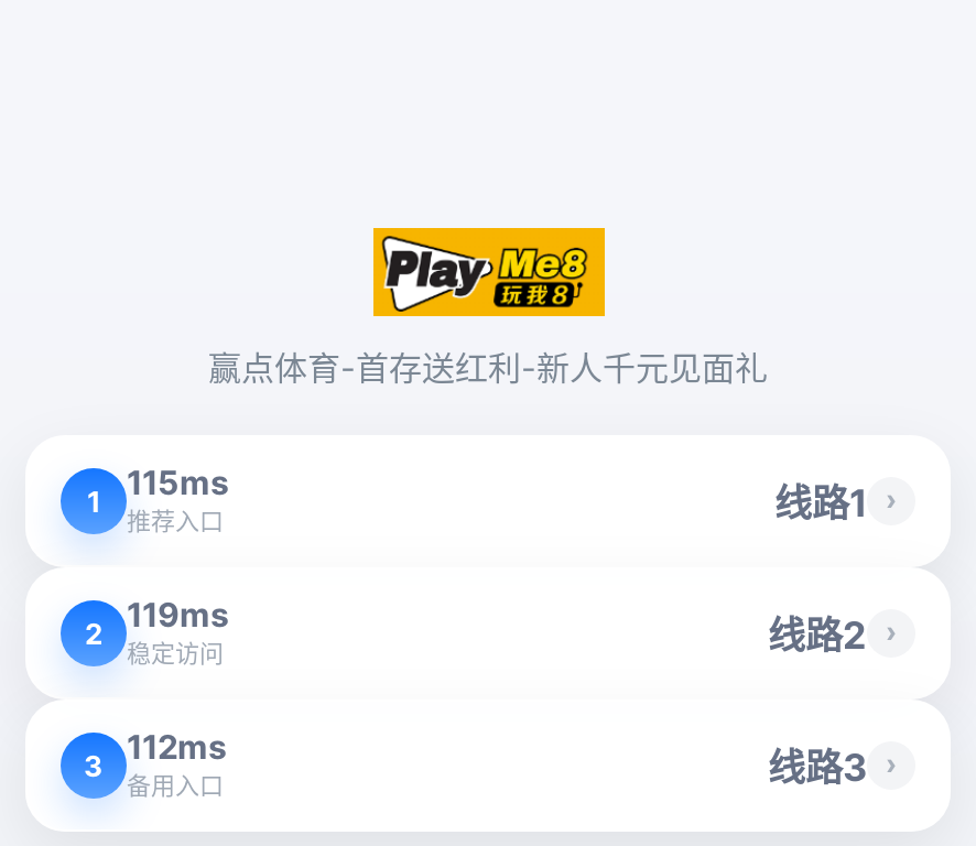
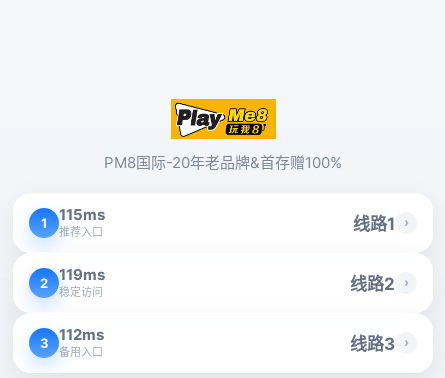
[208,346,768,388] 赢点体育-首存送红利-新人千元见面礼 -> [104,152,342,171] PM8国际-20年老品牌&首存赠100%

